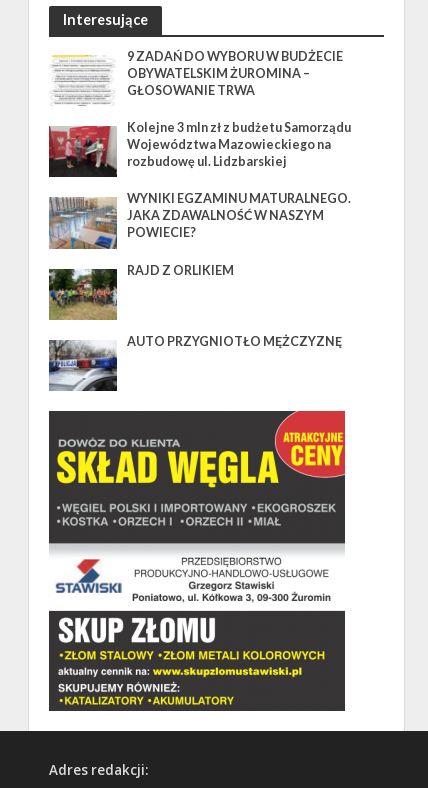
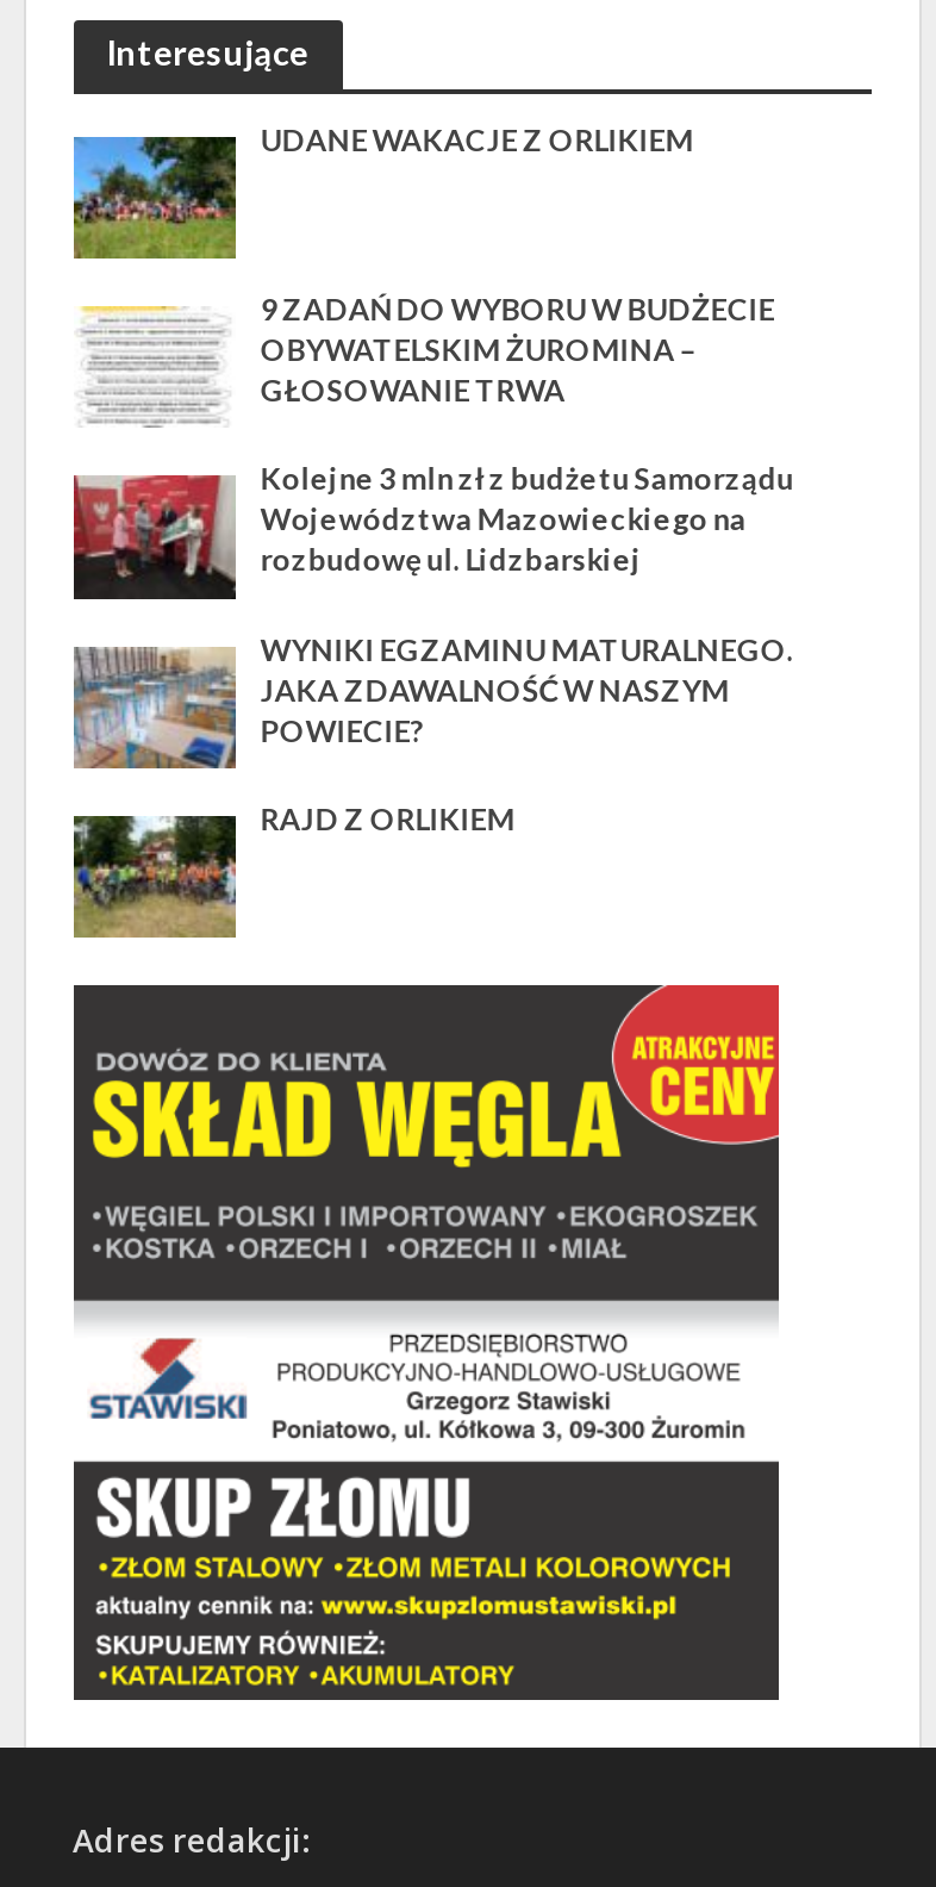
none -> [71,123,694,261] [image] | UDANE WAKACJE Z ORLIKIEM
moved [50,49,351,277] -> [76,293,794,837]: [image] | 9 ZADAŃ DO WYBORU W BUDŻECIE | OBYWATELSKIM ŻUROMINA – | ... | POWIECIE? | RAJD Z ORLIKIEM
moved [47,267,119,321] -> [69,811,241,940]: [image]
[49,334,342,392] [image] | AUTO PRZYGNIOTŁO MĘŻCZYZNĘ -> none

